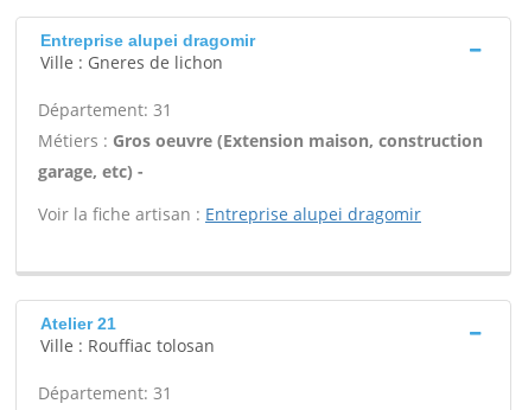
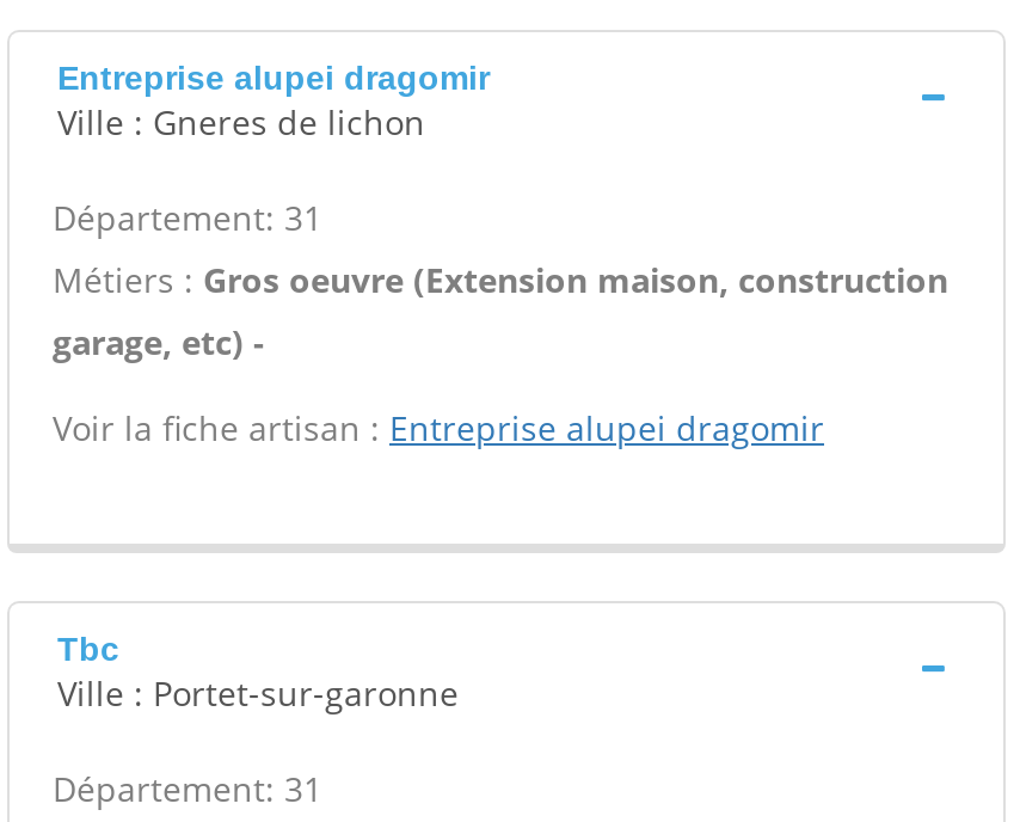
[40,314,215,357] Atelier 21 | Ville : Rouffiac tolosan -> [57,630,459,716] Tbc | Ville : Portet-sur-garonne

